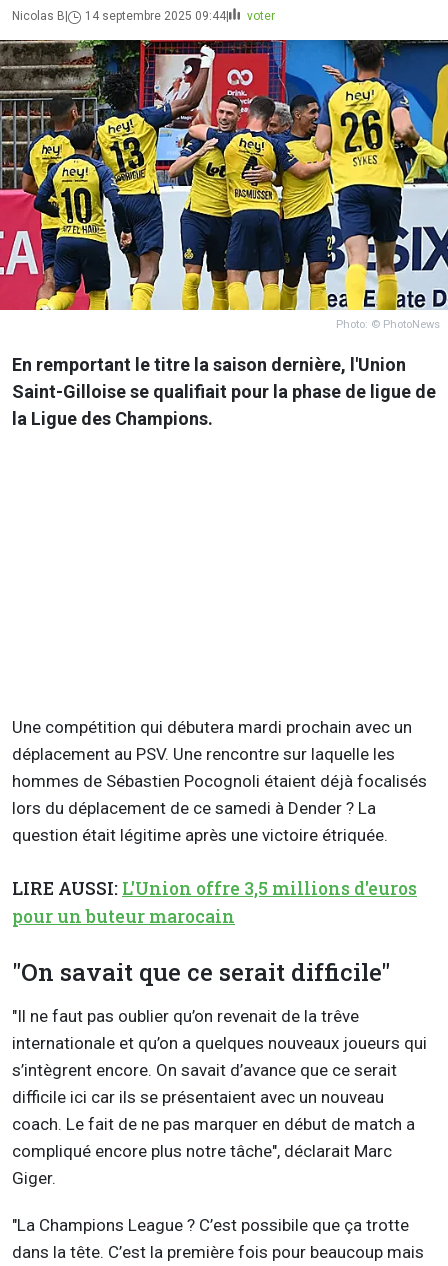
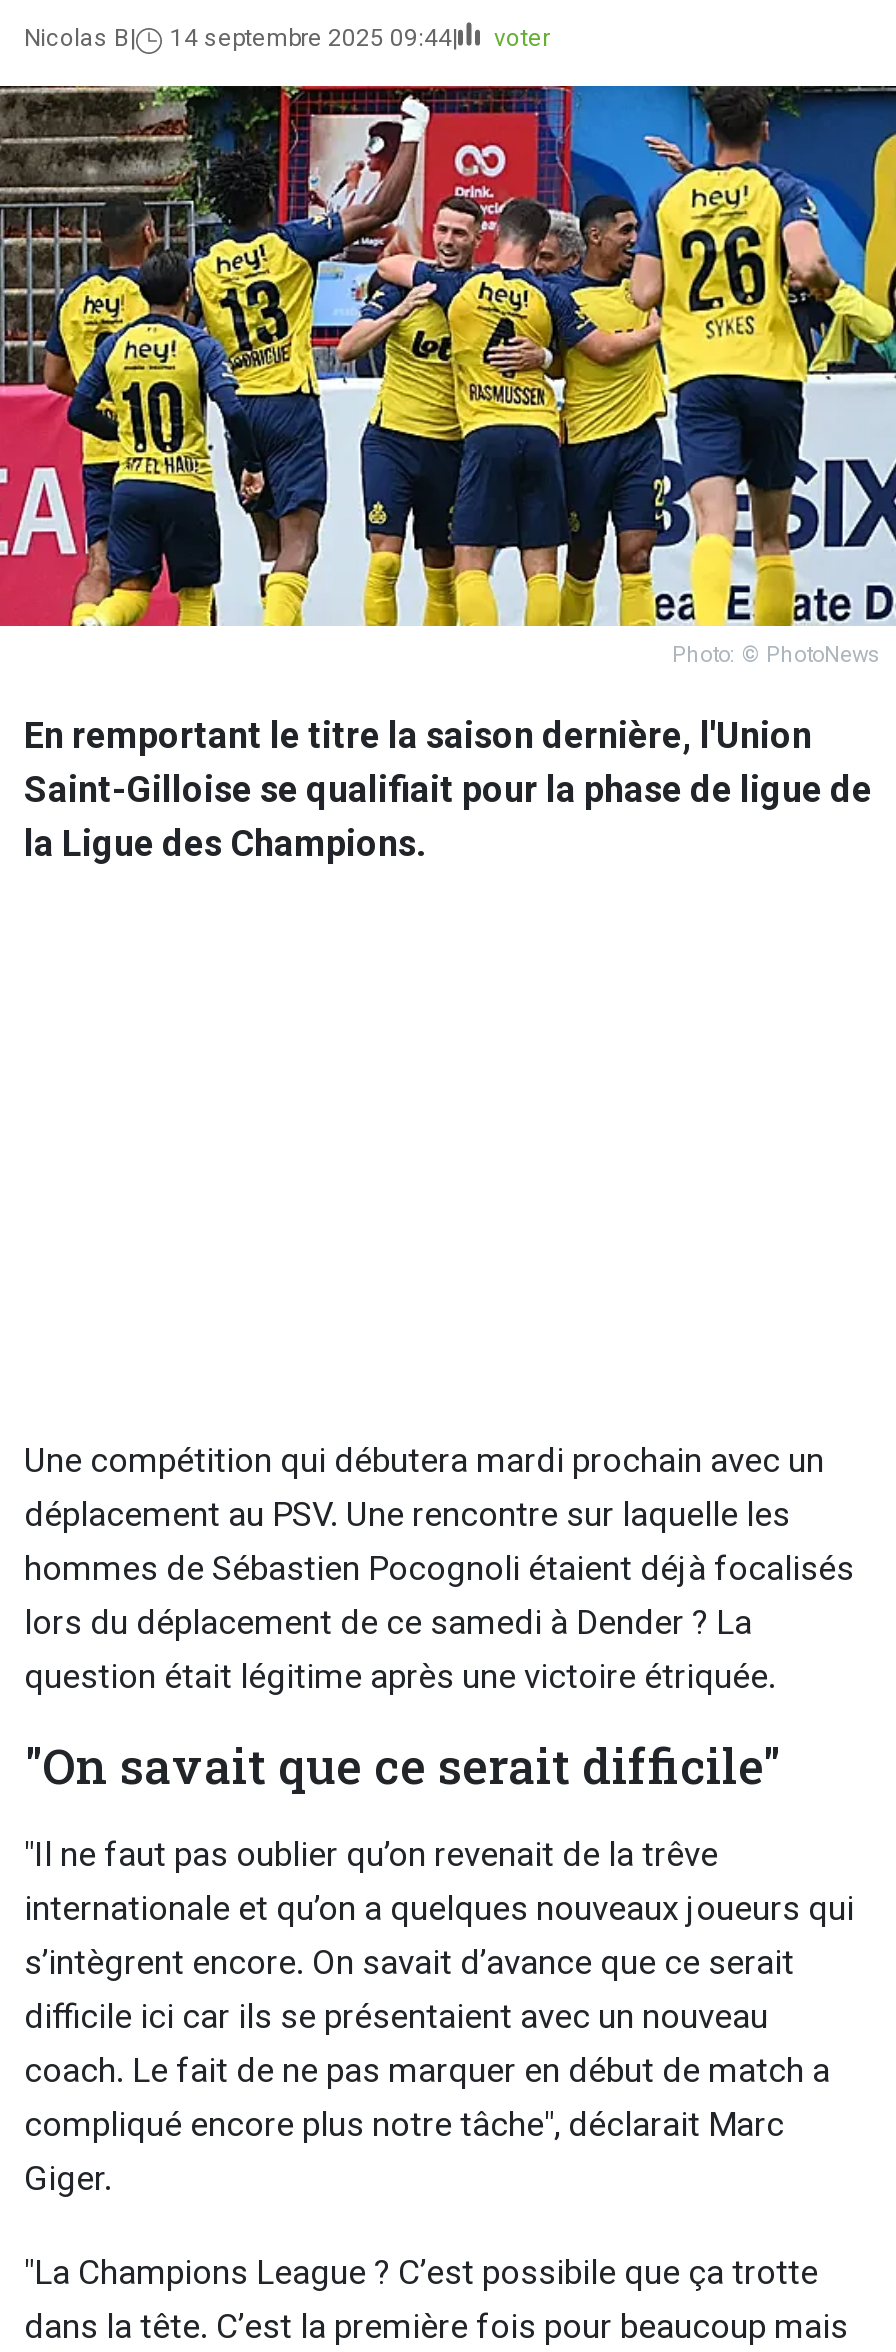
[12,877,417,928] LIRE AUSSI: L'Union offre 3,5 millions d'euros | pour un buteur marocain -> none

